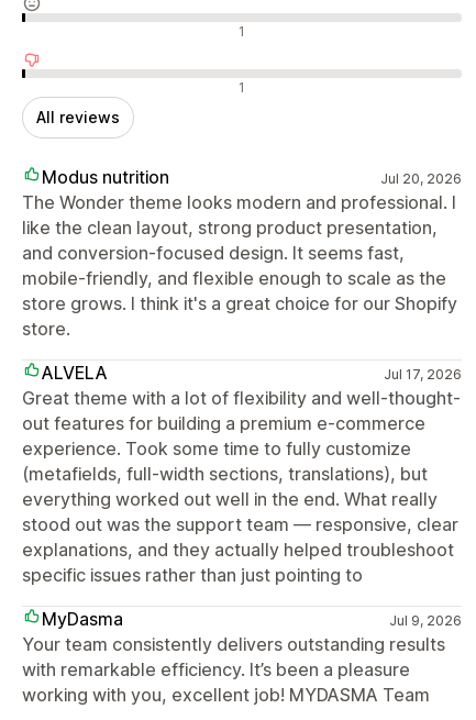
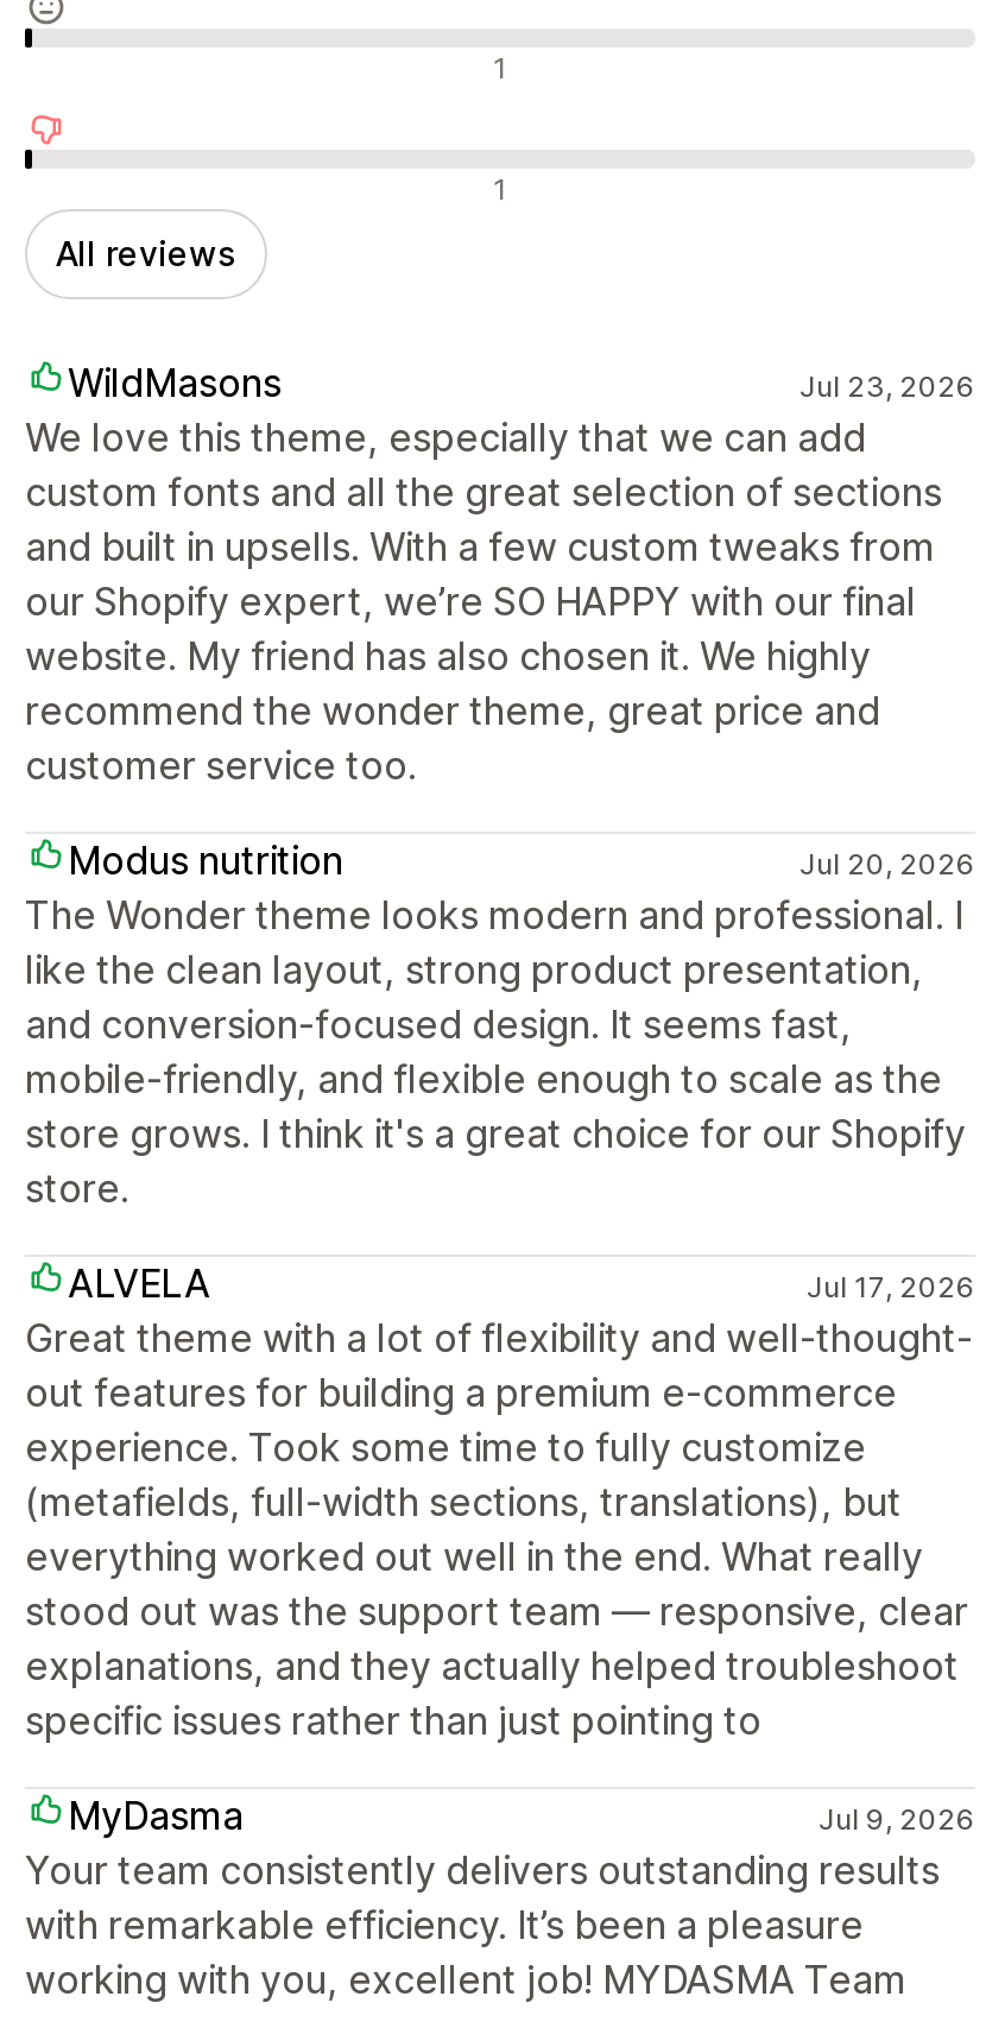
none -> [25,358,975,788] WildMasons | Jul 23, 2026 | We love this theme, especially that we can add | custom fonts and all the great selection of sections | and built in upsells. With a few custom tweaks from | our Shopify expert, we’re SO HAPPY with our final | website. My friend has also chosen it. We highly | recommend the wonder theme, great price and | customer service too.

